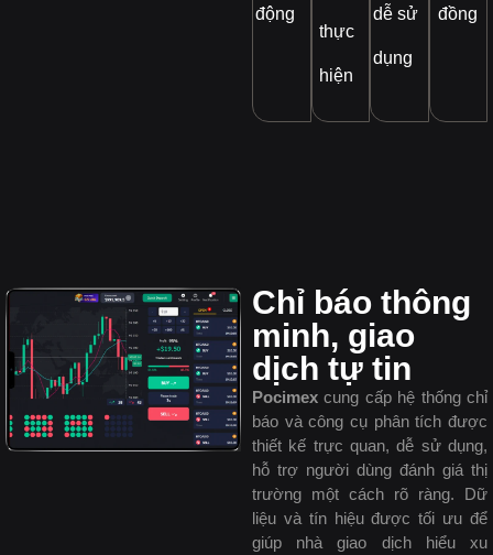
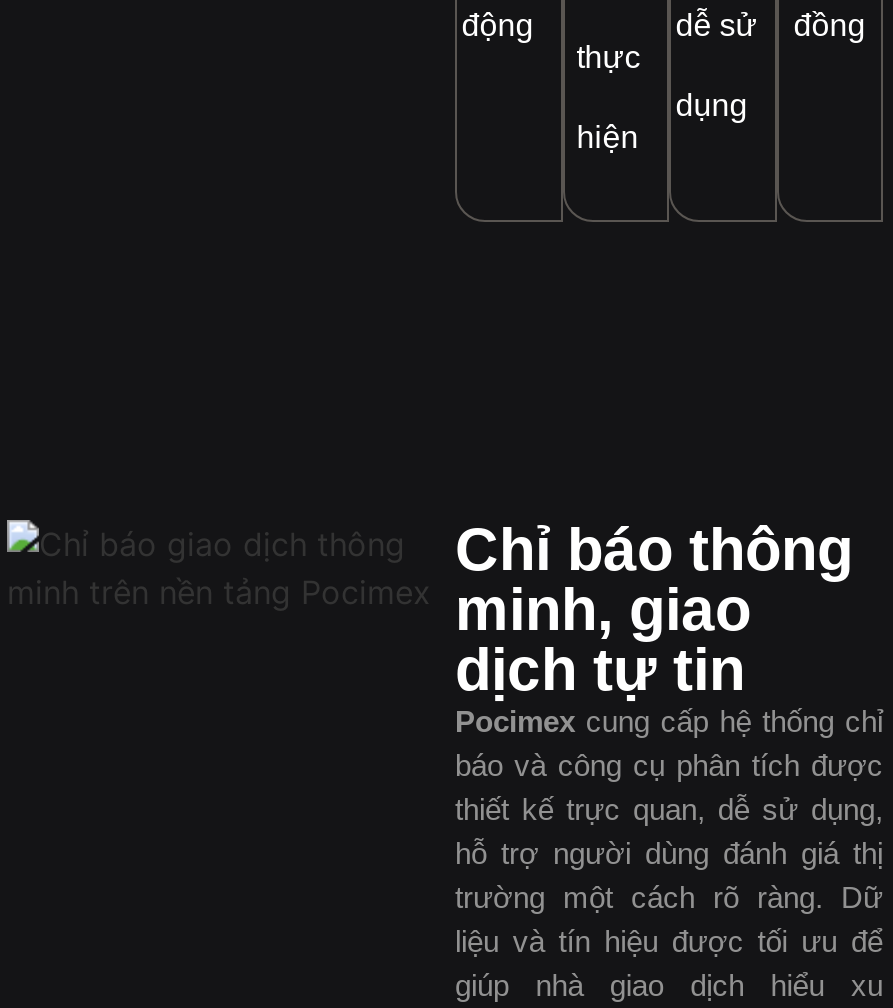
[4,286,242,453] [image] -> none

